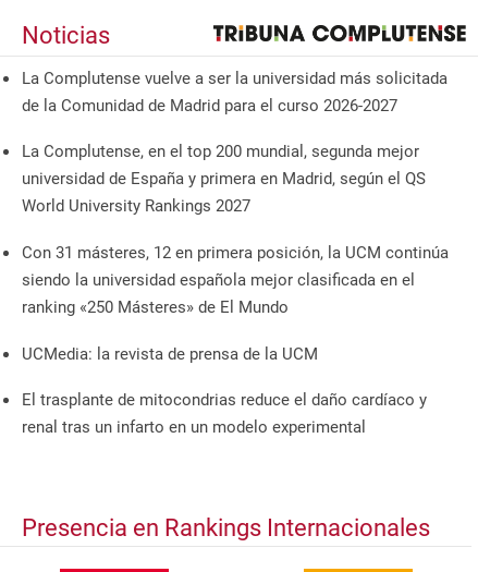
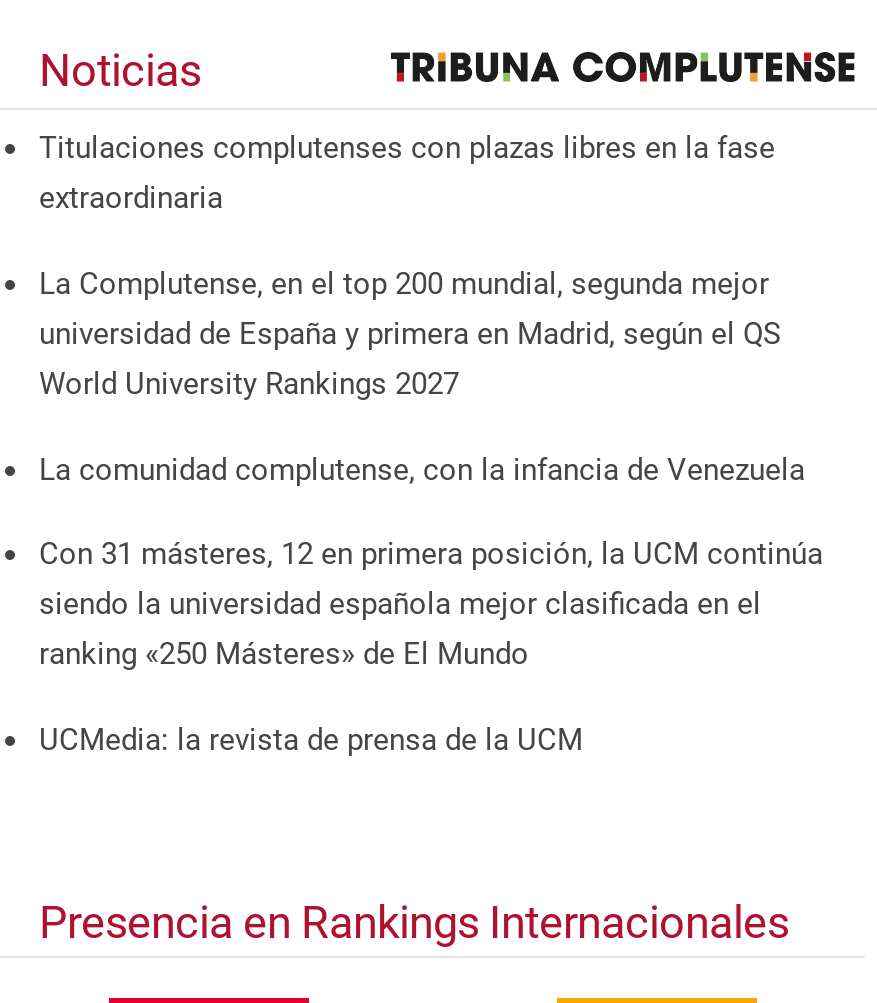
[22,68,448,115] La Complutense vuelve a ser la universidad más solicitada | de la Comunidad de Madrid para el curso 2026-2027 -> [39,131,775,217] Titulaciones complutenses con plazas libres en la fase | extraordinaria
none -> [39,451,805,487] La comunidad complutense, con la infancia de Venezuela
moved [22,243,449,363] -> [39,536,823,757]: Con 31 másteres, 12 en primera posición, la UCM continúa | siendo la universidad española mejor clasificada en el | ranking «250 Másteres» de El Mundo | UCMedia: la revista de prensa de la UCM
[22,390,427,437] El trasplante de mitocondrias reduce el daño cardíaco y | renal tras un infarto en un modelo experimental -> none

